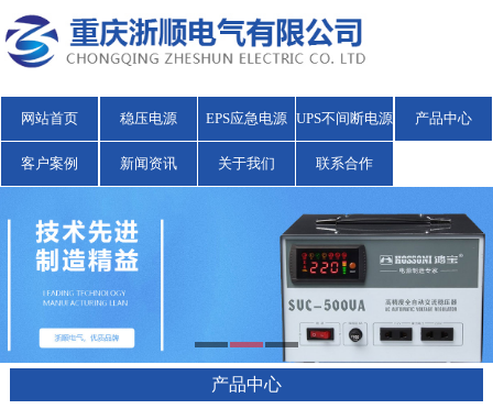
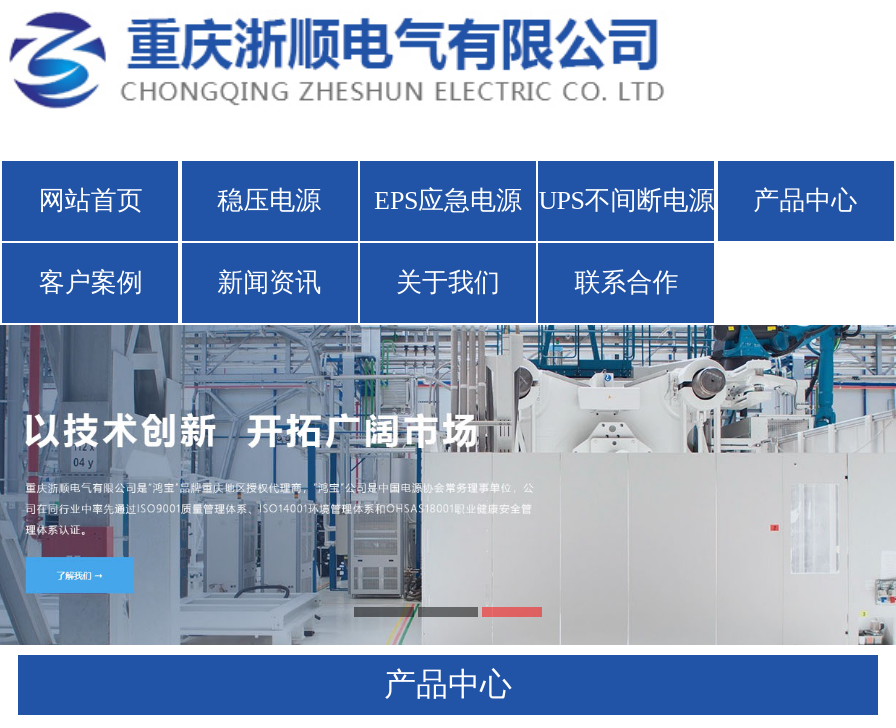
[3,186,490,364] [image] -> [6,323,890,647] [image]

